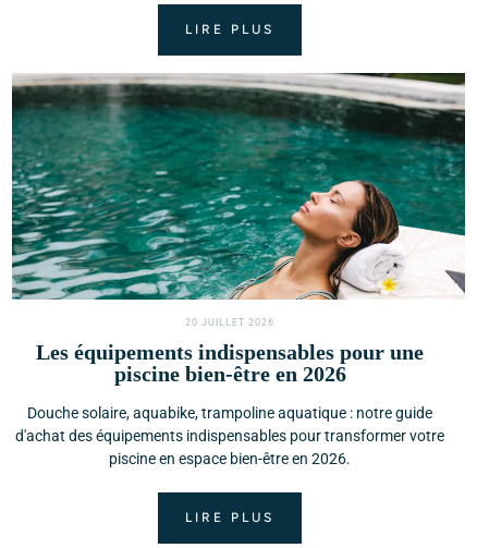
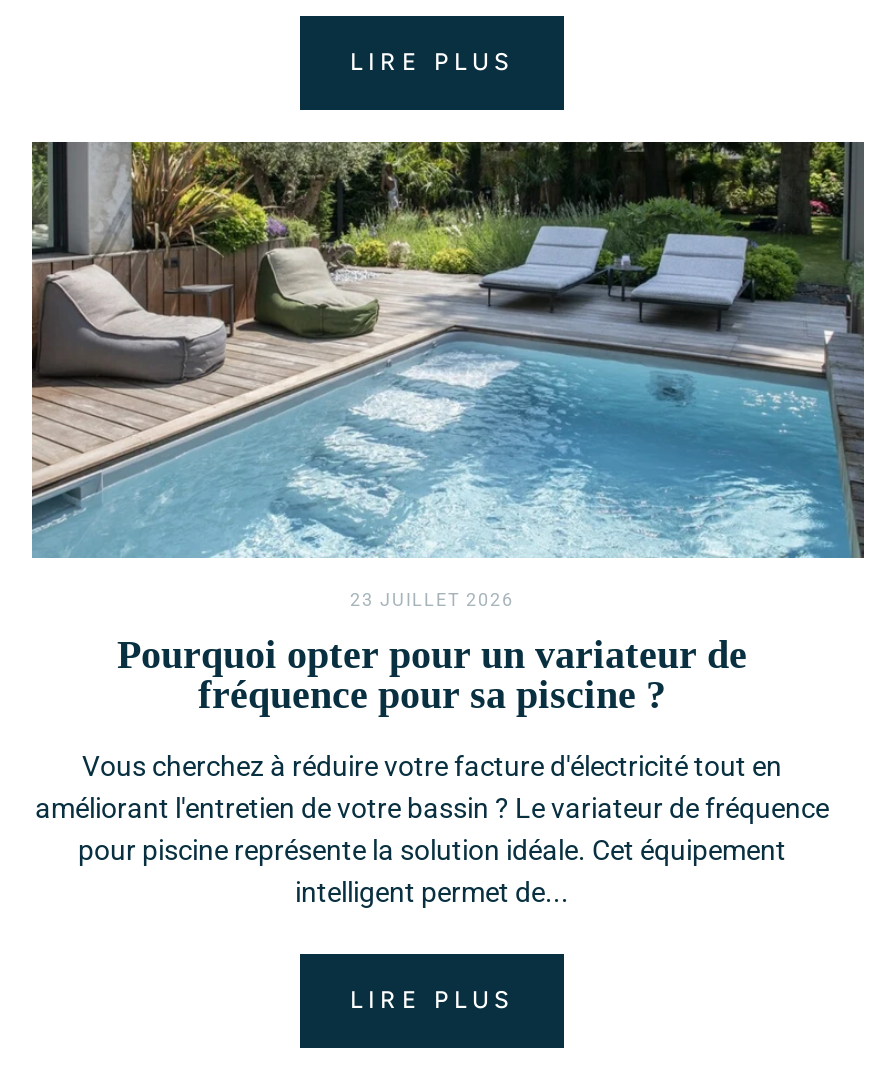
[11,73,465,328] [image] | 20 JUILLET 2026 -> [30,140,866,610] [image] | 23 JUILLET 2026
[36,340,424,386] Les équipements indispensables pour une | piscine bien-être en 2026 -> [117,632,747,716] Pourquoi opter pour un variateur de | fréquence pour sa piscine ?
[15,404,444,467] Douche solaire, aquabike, trampoline aquatique : notre guide | d'achat des équipements indispensables pour transformer votre | piscine en espace bien-être en 2026. -> [35,750,829,908] Vous cherchez à réduire votre facture d'électricité tout en | améliorant l'entretien de votre bassin ? Le variateur de fréquence | pour piscine représente la solution idéale. Cet équipement | intelligent permet de...

